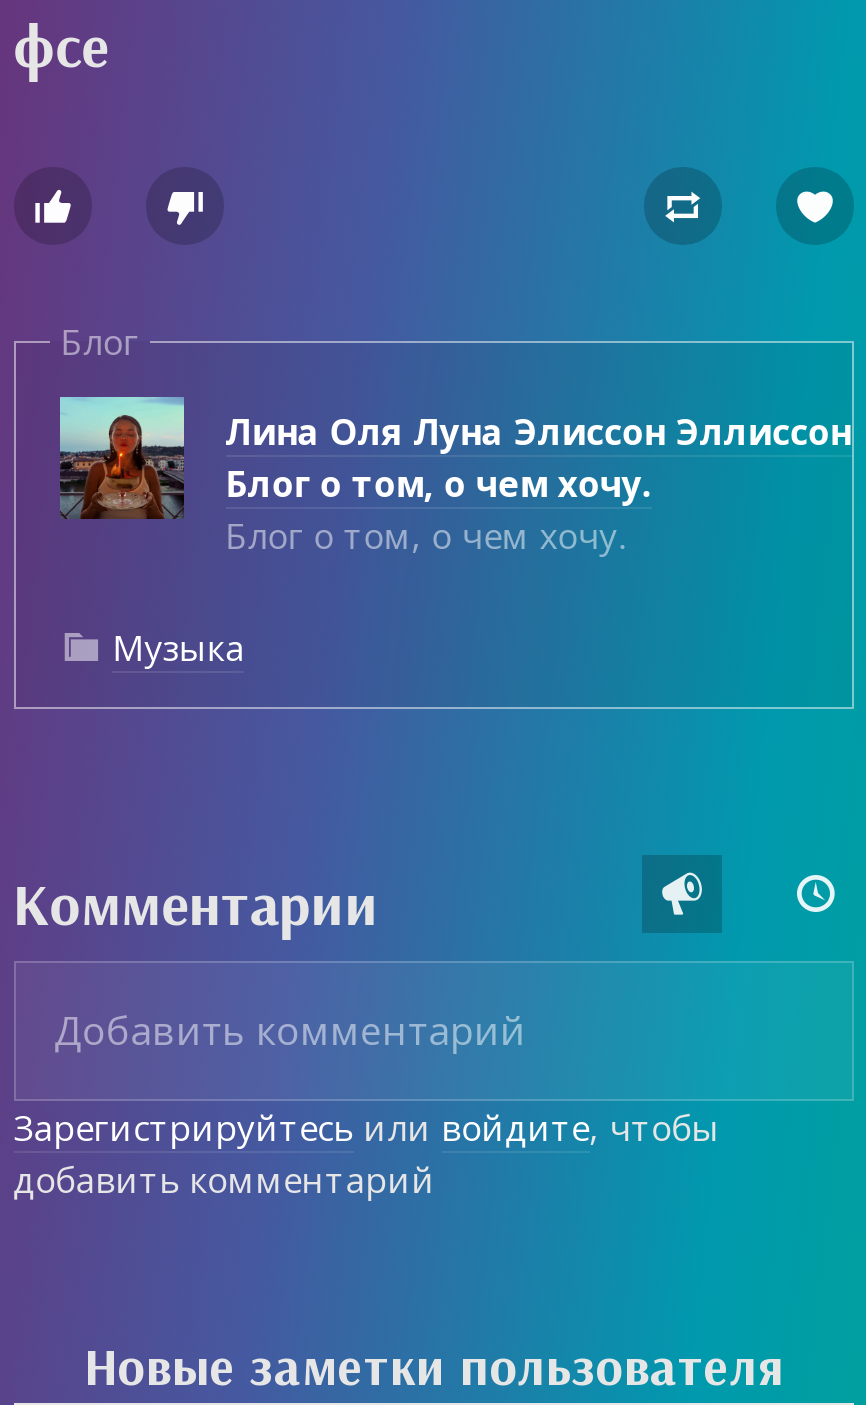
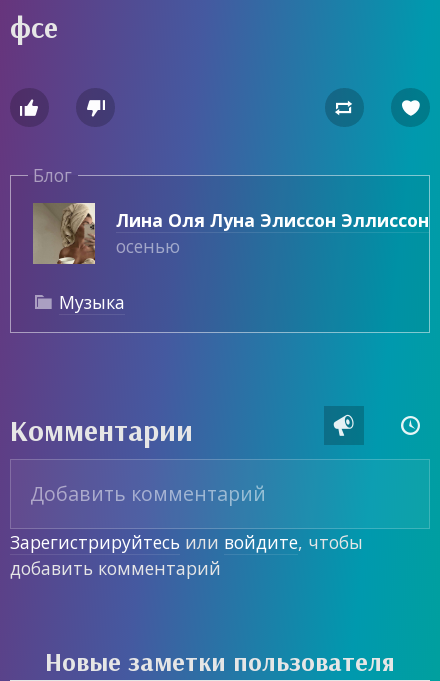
[58,395,652,559] [image] | Блог о том, о чем хочу. | Блог о том, о чем хочу. -> [32,202,180,265] [image] | осенью

